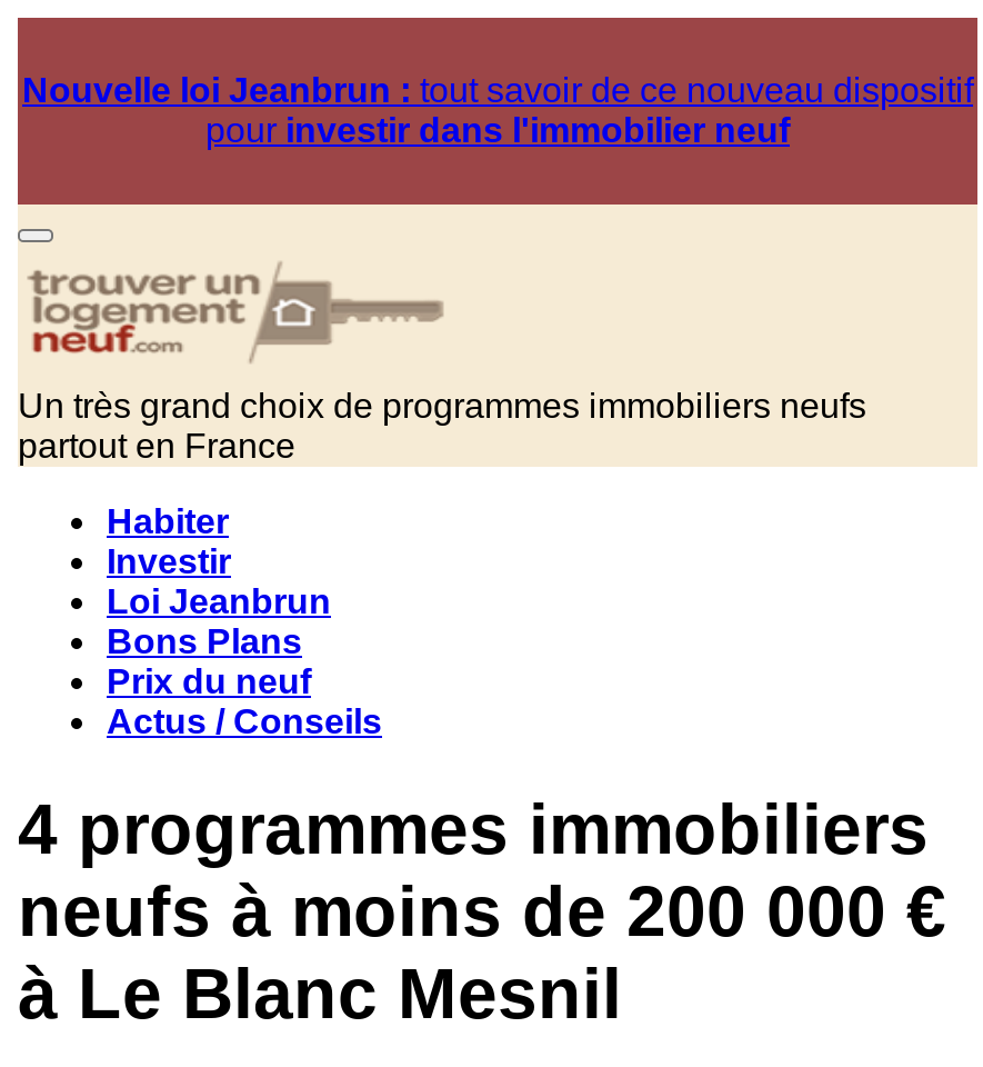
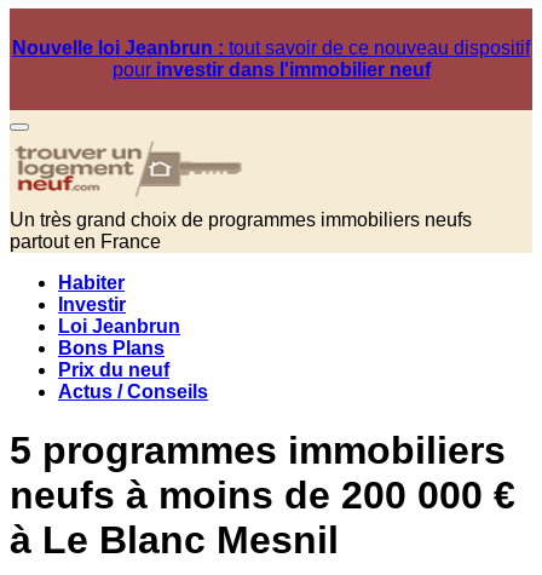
[18,790,929,870] 4 programmes immobiliers -> [10,429,506,473] 5 programmes immobiliers

